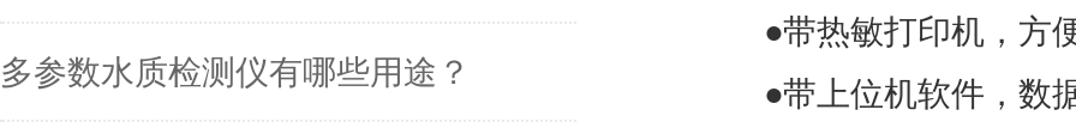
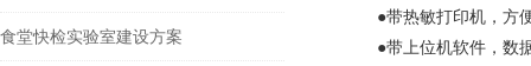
[0,53,471,91] 多参数水质检测仪有哪些用途？ -> [0,27,183,46] 食堂快检实验室建设方案

